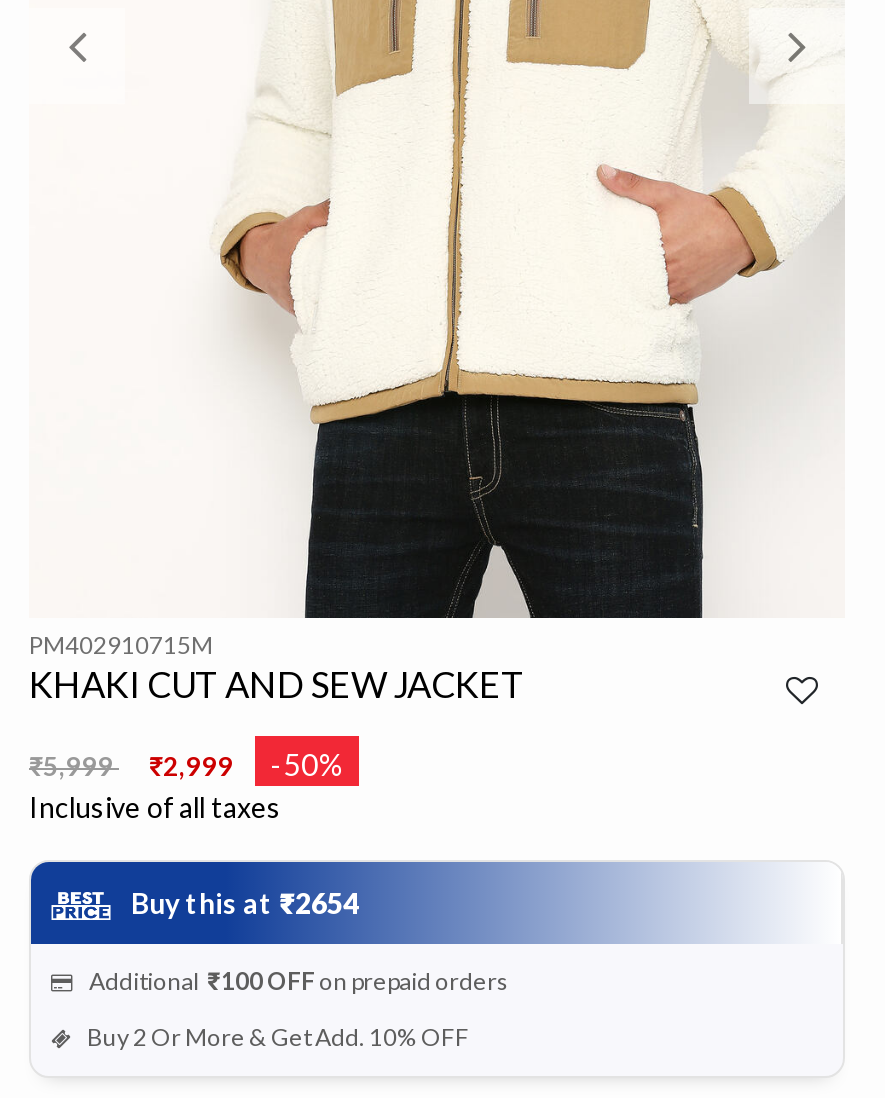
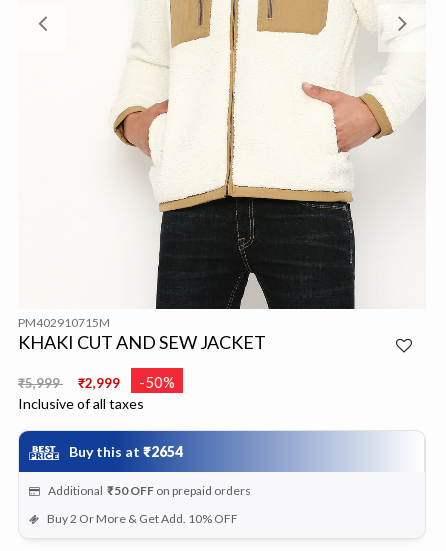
[89,966,509,996] Additional ₹100 OFF on prepaid orders -> [48,483,251,498] Additional ₹50 OFF on prepaid orders

